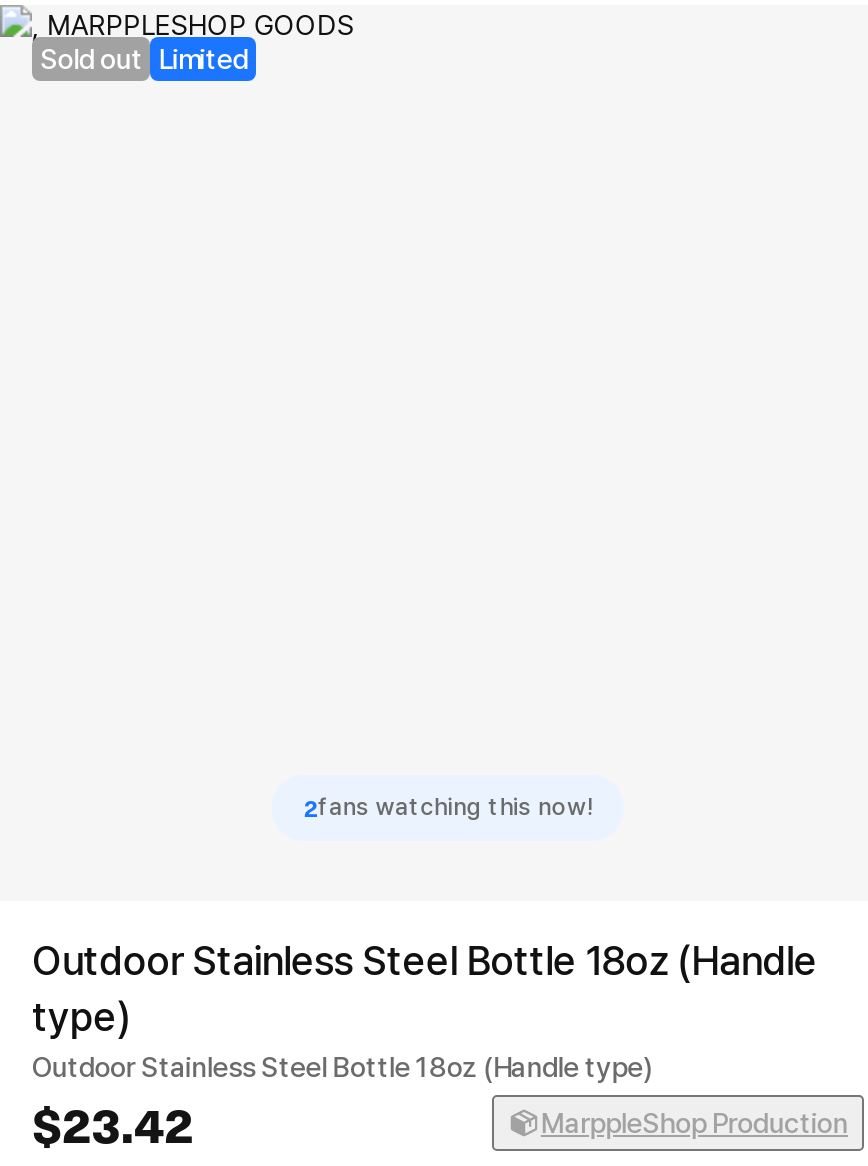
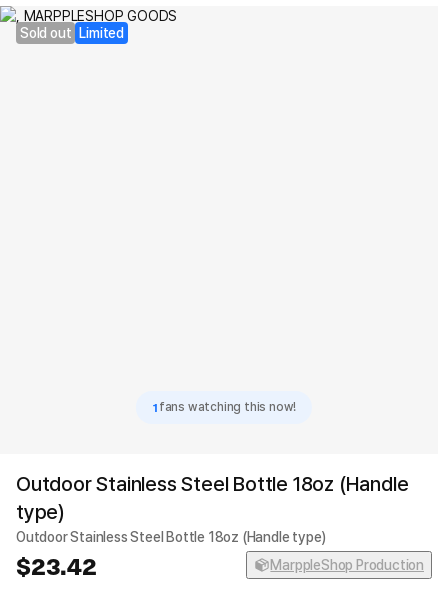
[304,791,592,823] 2fans watching this now! -> [152,399,296,415] 1fans watching this now!

